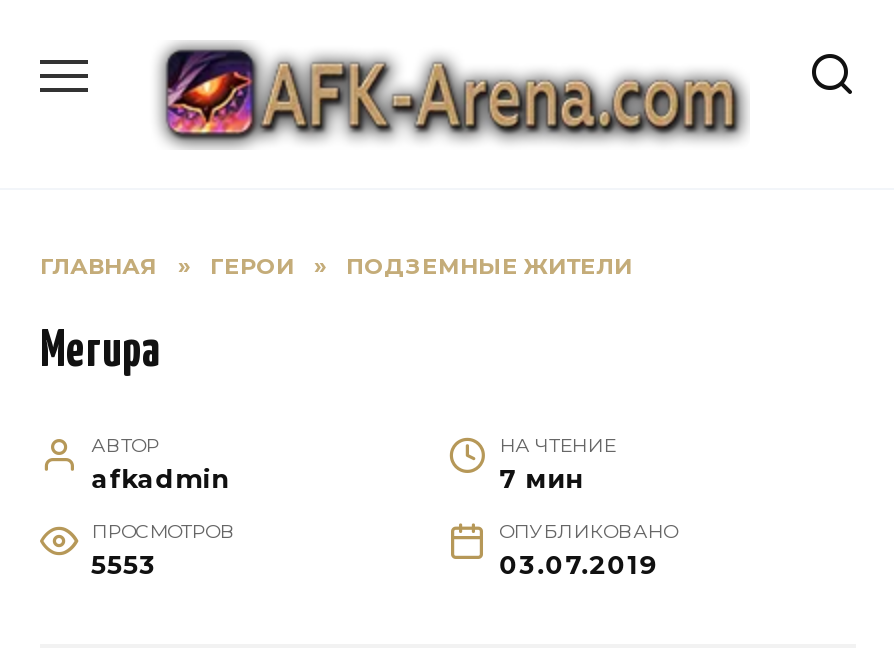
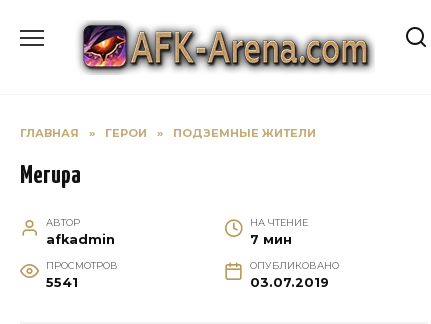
[91,550,157,580] 5553 -> [46,275,78,290] 5541

